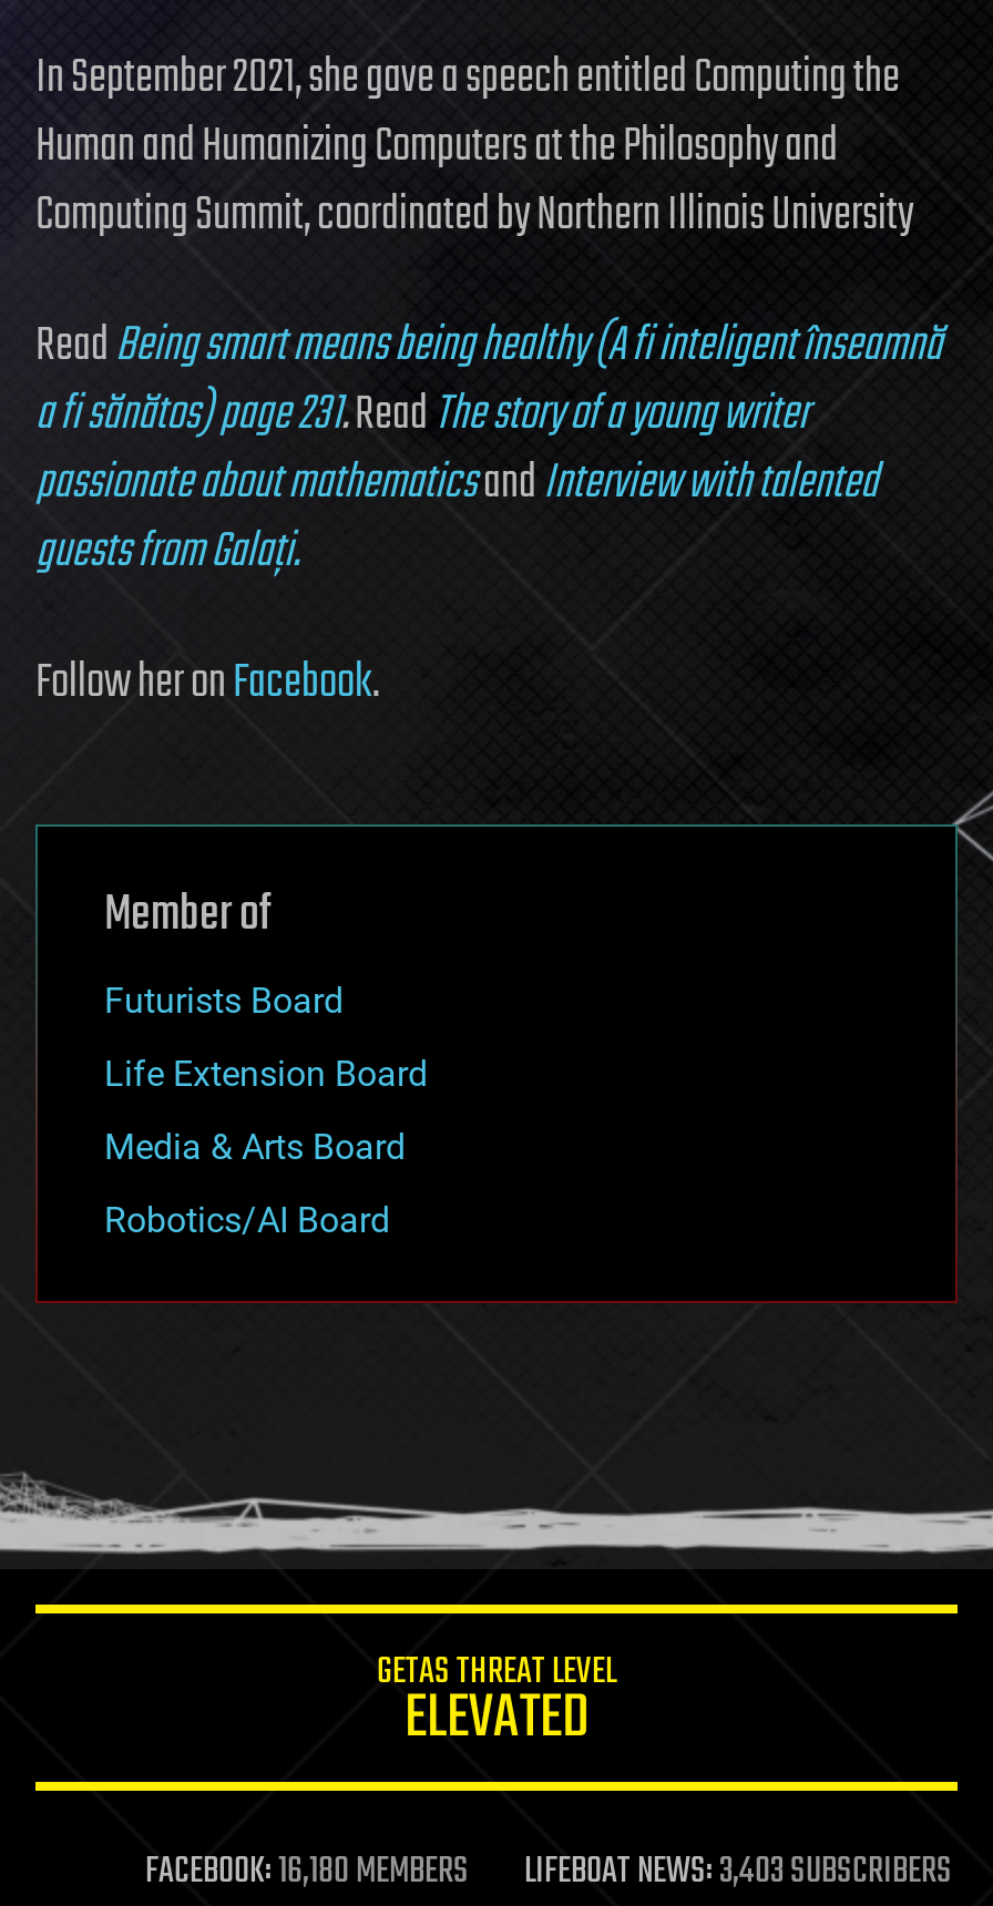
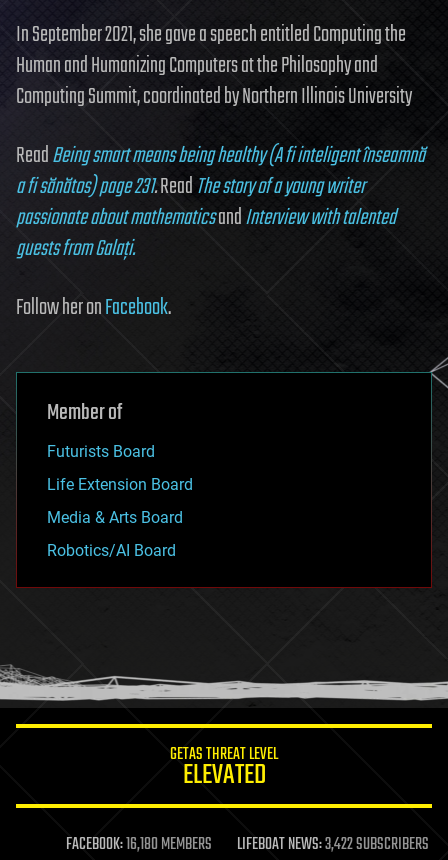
[524,1844,952,1901] LIFEBOAT NEWS:3,403 SUBSCRIBERS -> [236,832,428,858] LIFEBOAT NEWS:3,422 SUBSCRIBERS

